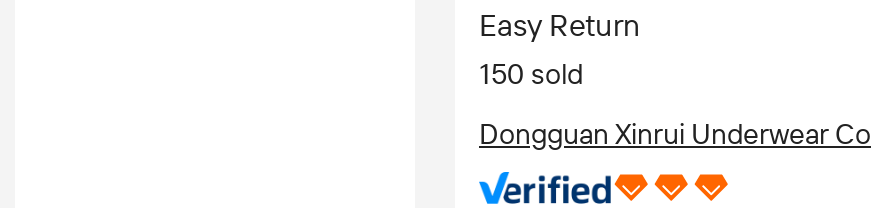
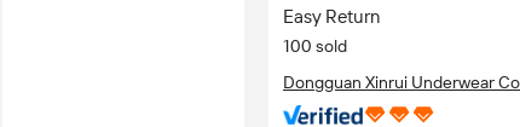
[479,59,583,91] 150 sold -> [283,36,347,55] 100 sold

